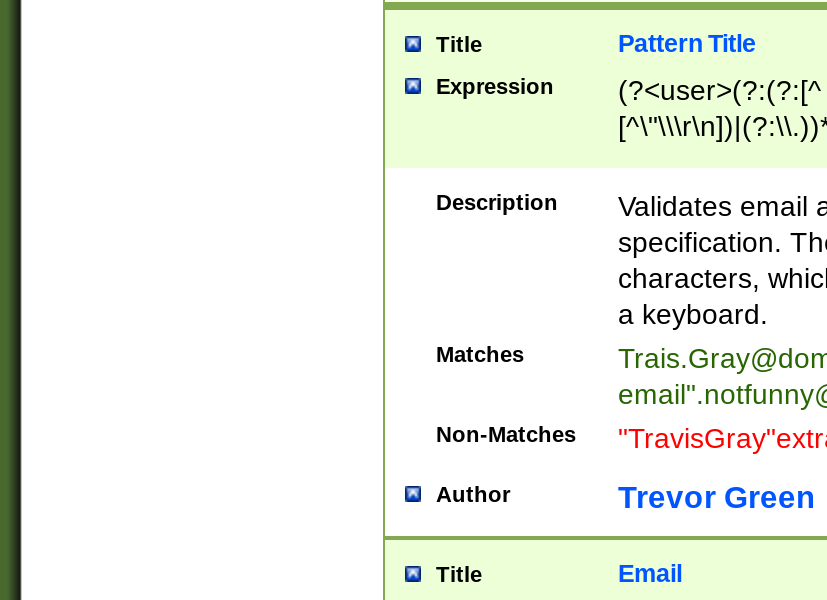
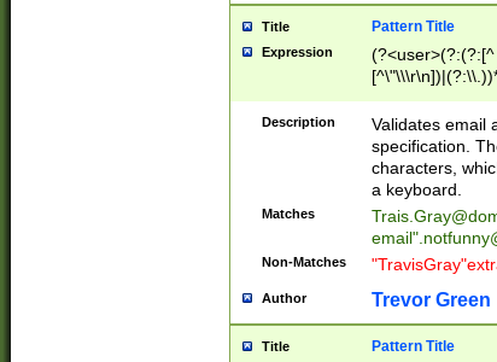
[618,560,682,588] Email -> [371,338,454,355] Pattern Title

